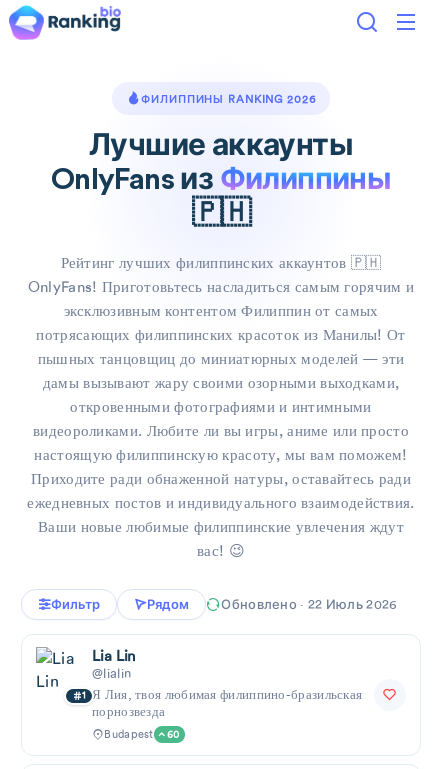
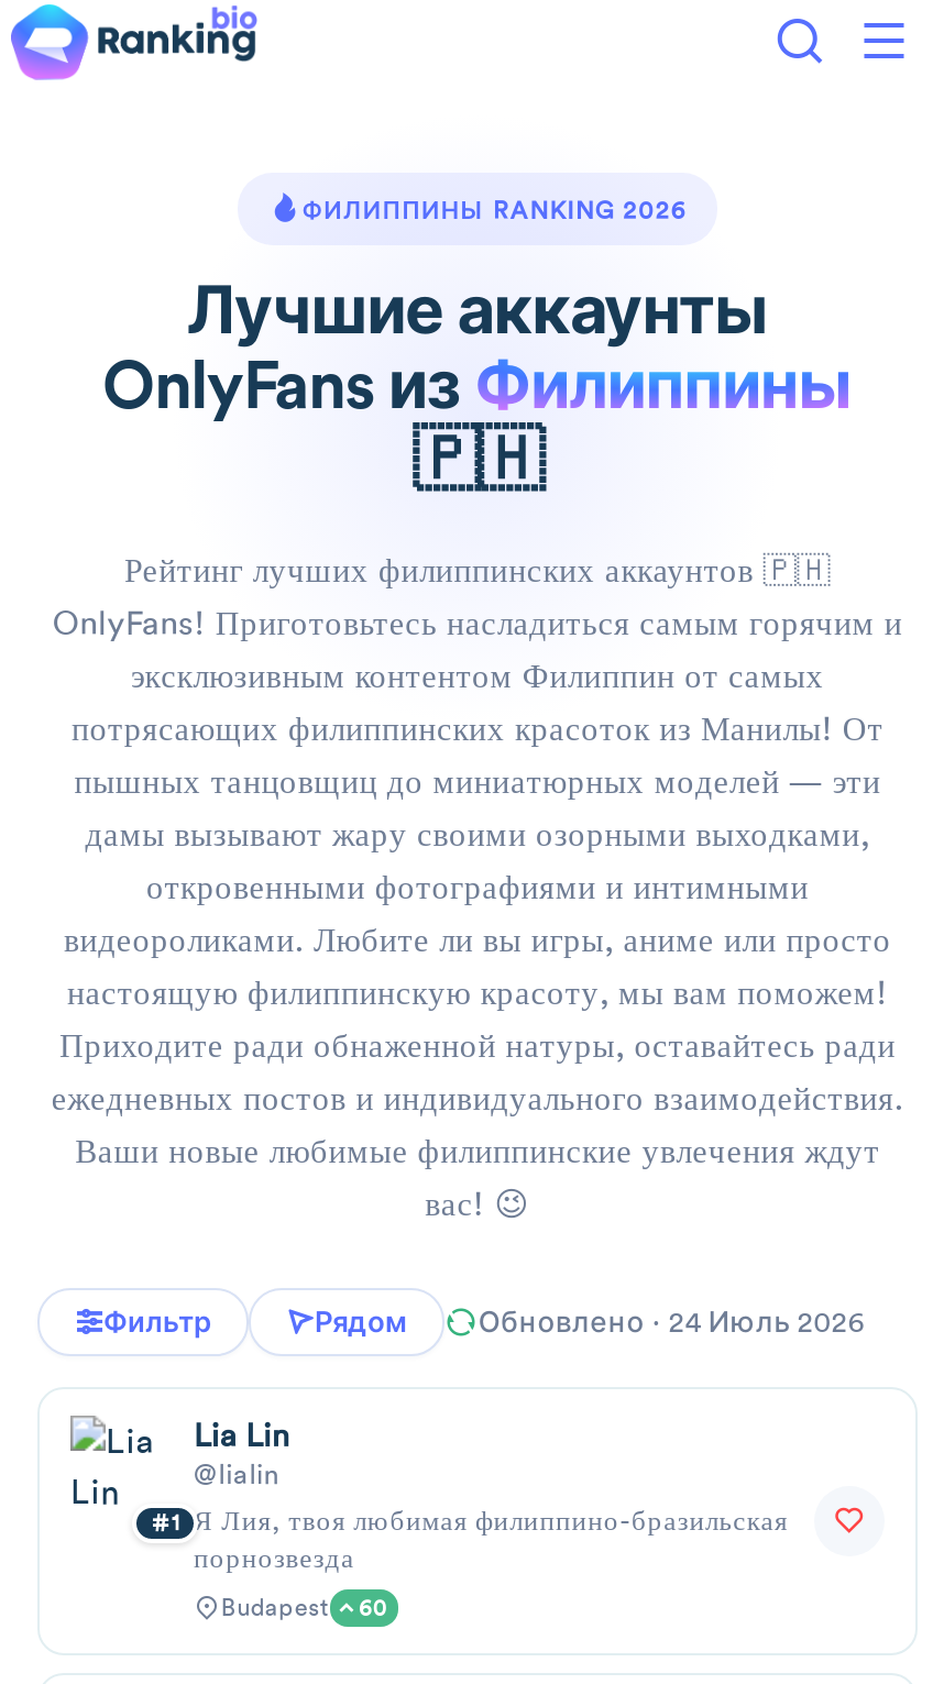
[221,597,397,612] Обновлено · 22 Июль 2026 -> [478,1306,866,1339] Обновлено · 24 Июль 2026

